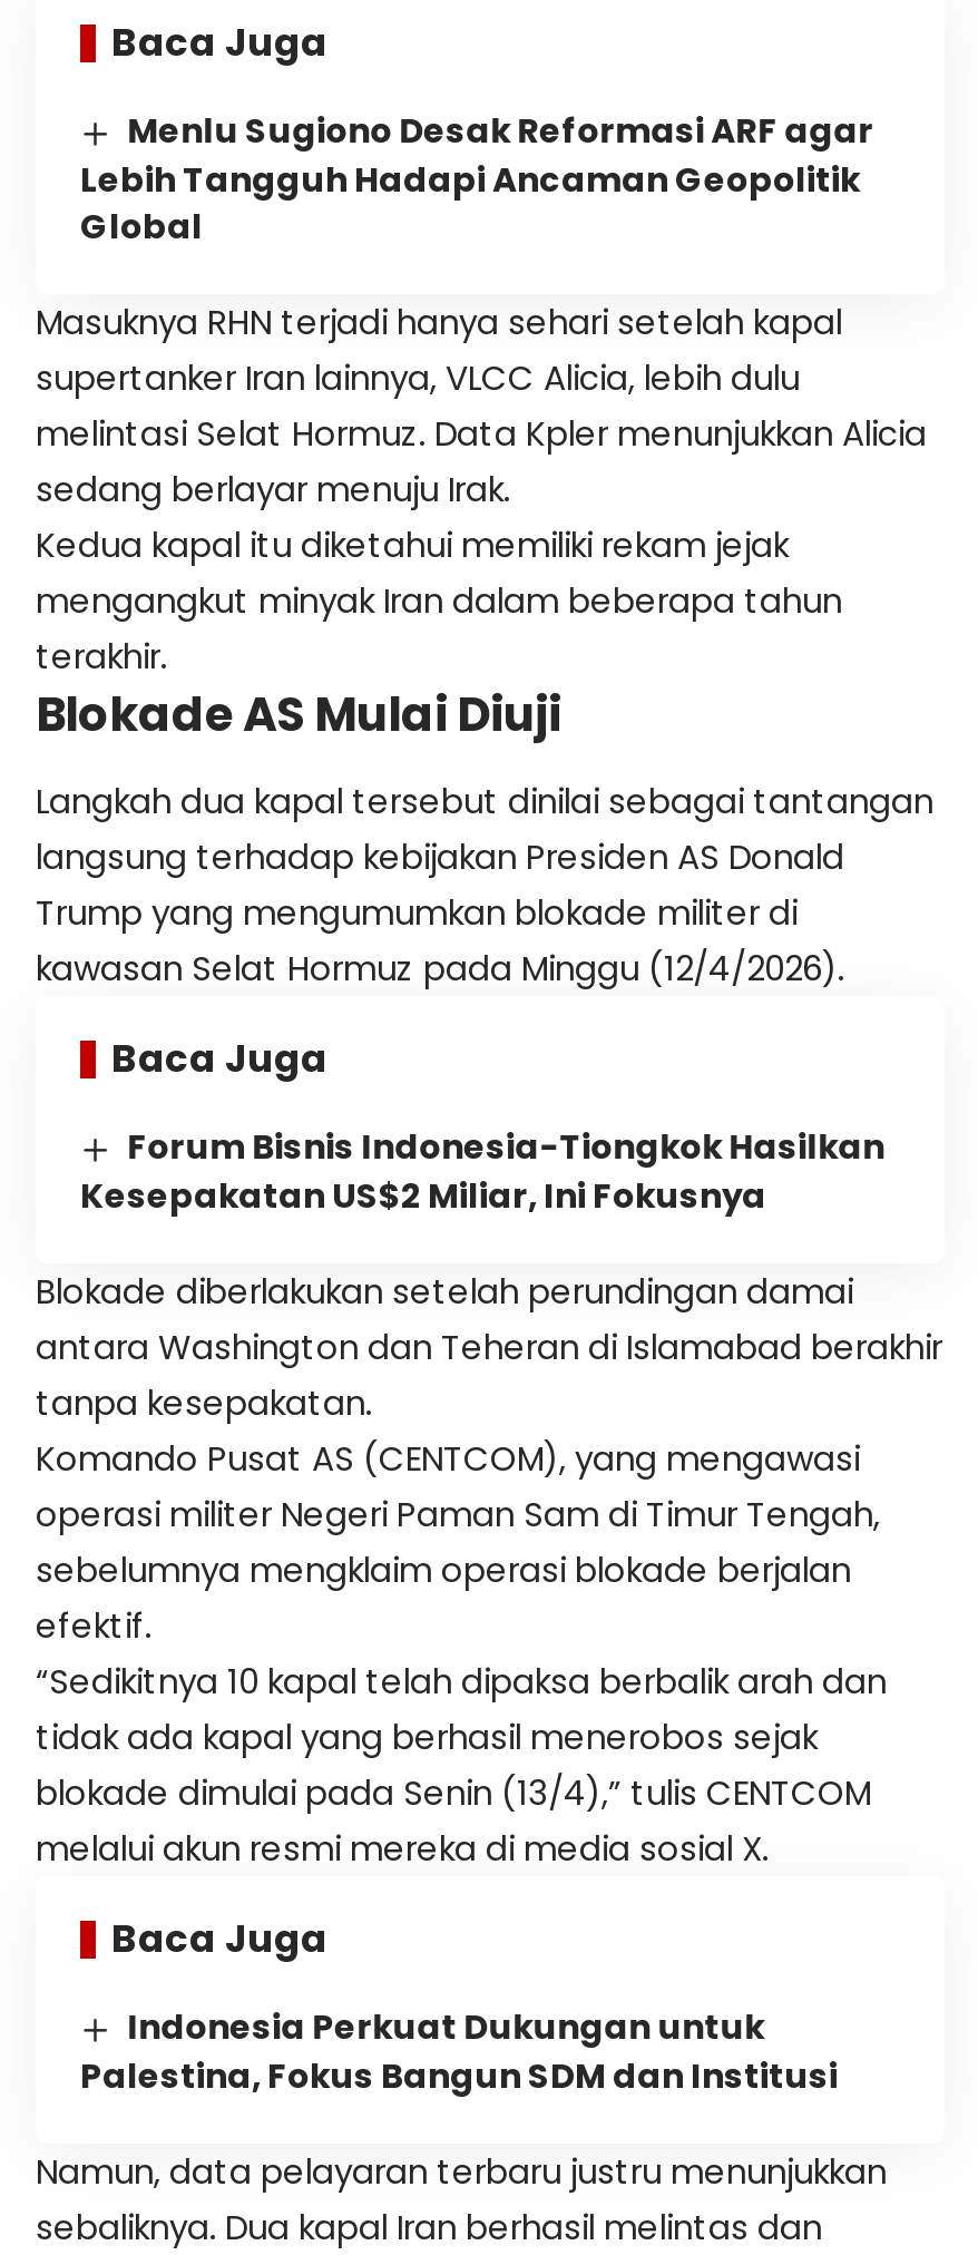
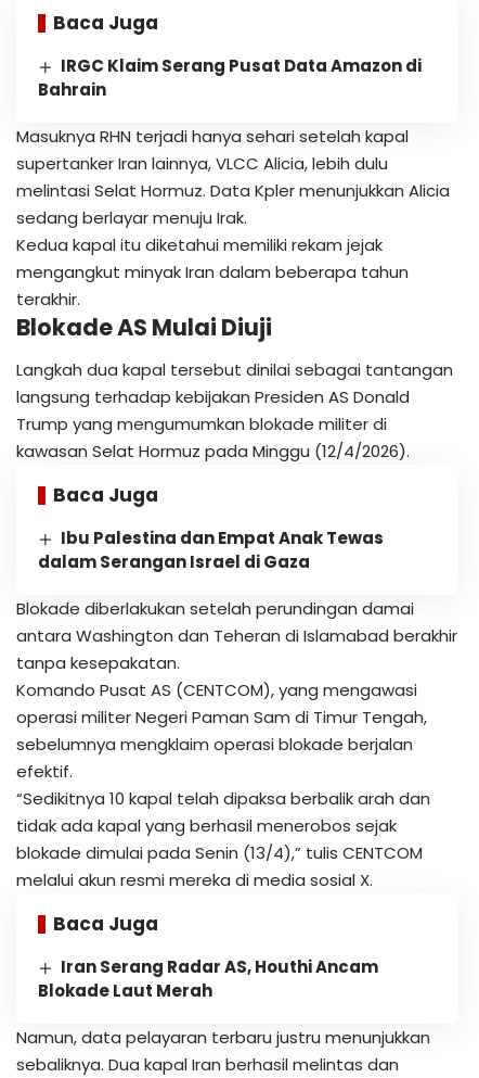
[80,107,874,249] Menlu Sugiono Desak Reformasi ARF agar | Lebih Tangguh Hadapi Ancaman Geopolitik | Global -> [38,54,422,101] IRGC Klaim Serang Pusat Data Amazon di | Bahrain
[80,1124,885,1219] Forum Bisnis Indonesia-Tiongkok Hasilkan | Kesepakatan US$2 Miliar, Ini Fokusnya -> [38,527,384,573] Ibu Palestina dan Empat Anak Tewas | dalam Serangan Israel di Gaza
[80,2004,838,2099] Indonesia Perkuat Dukungan untuk | Palestina, Fokus Bangun SDM dan Institusi -> [38,956,378,1002] Iran Serang Radar AS, Houthi Ancam | Blokade Laut Merah

